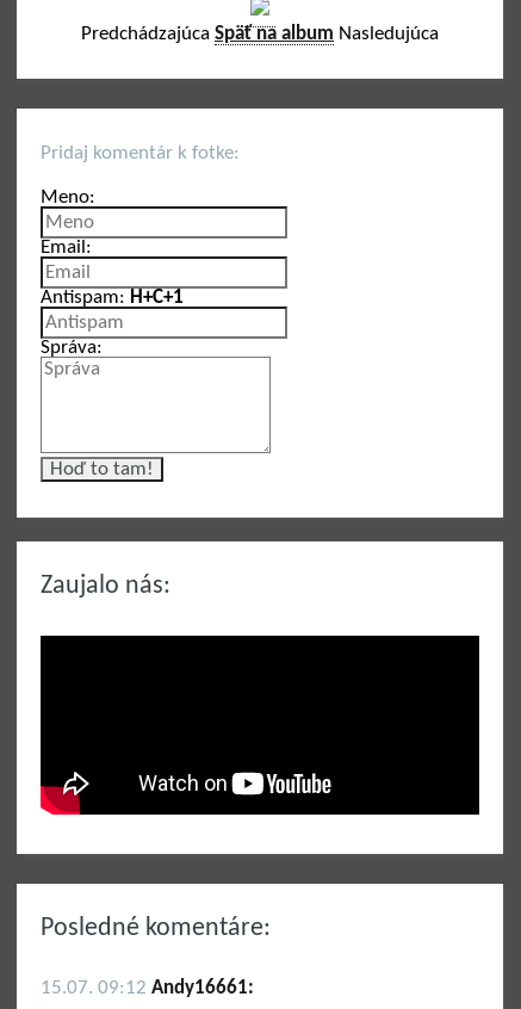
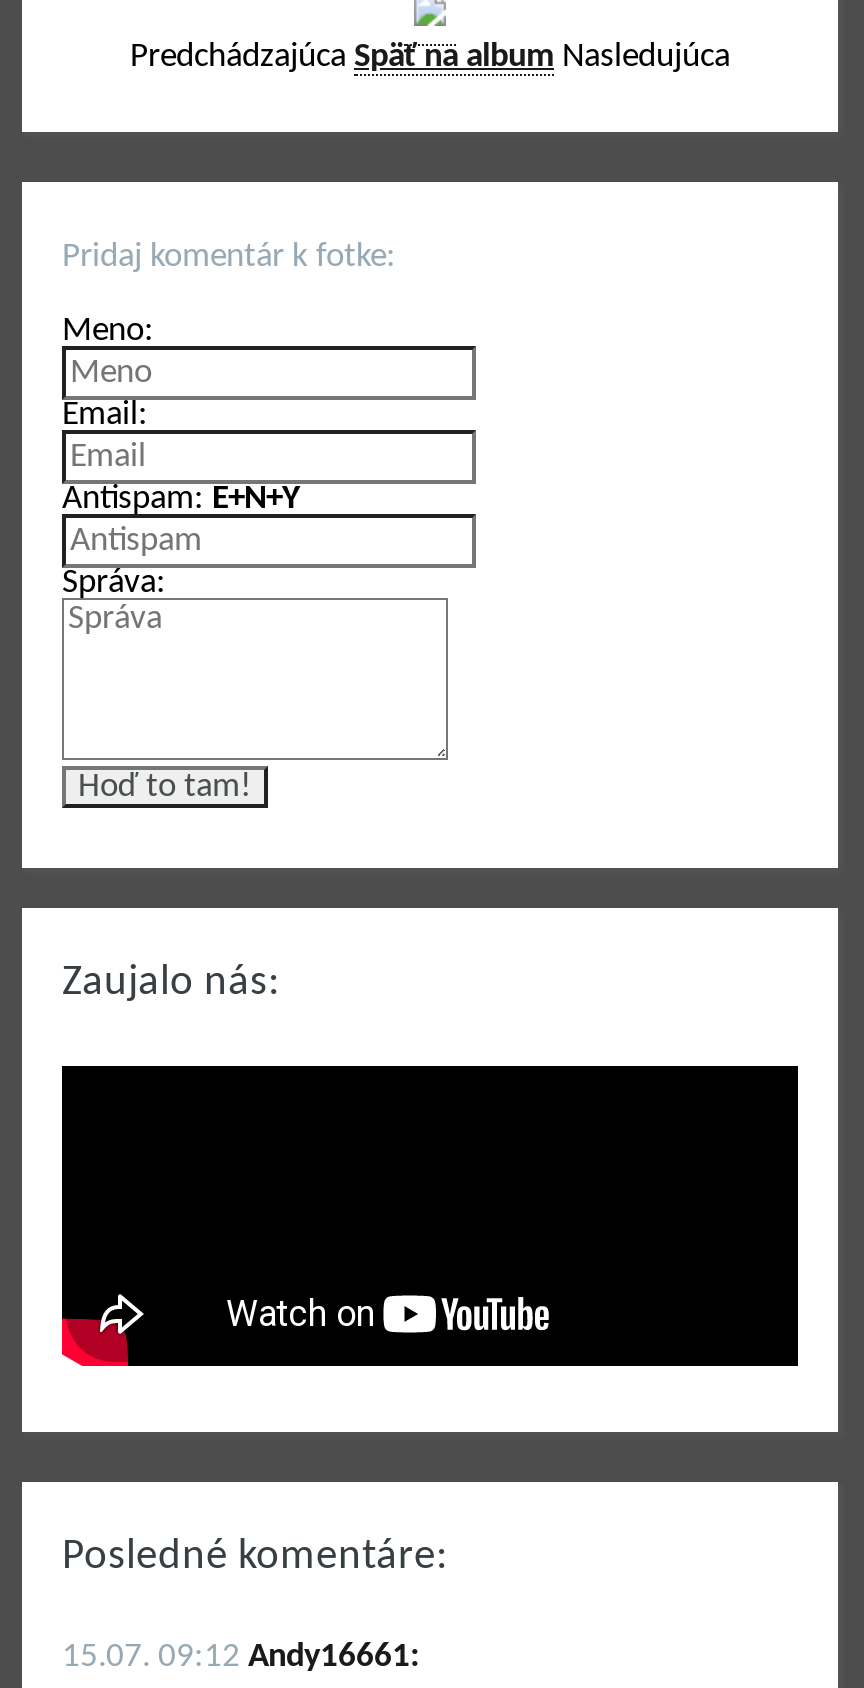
[41,287,184,307] Antispam:H+C+1 -> [62,481,300,515] Antispam:E+N+Y

